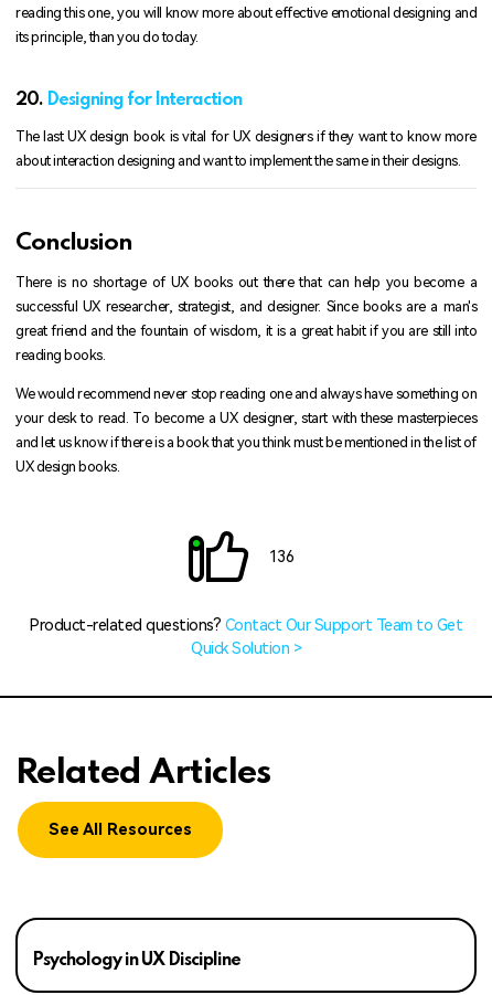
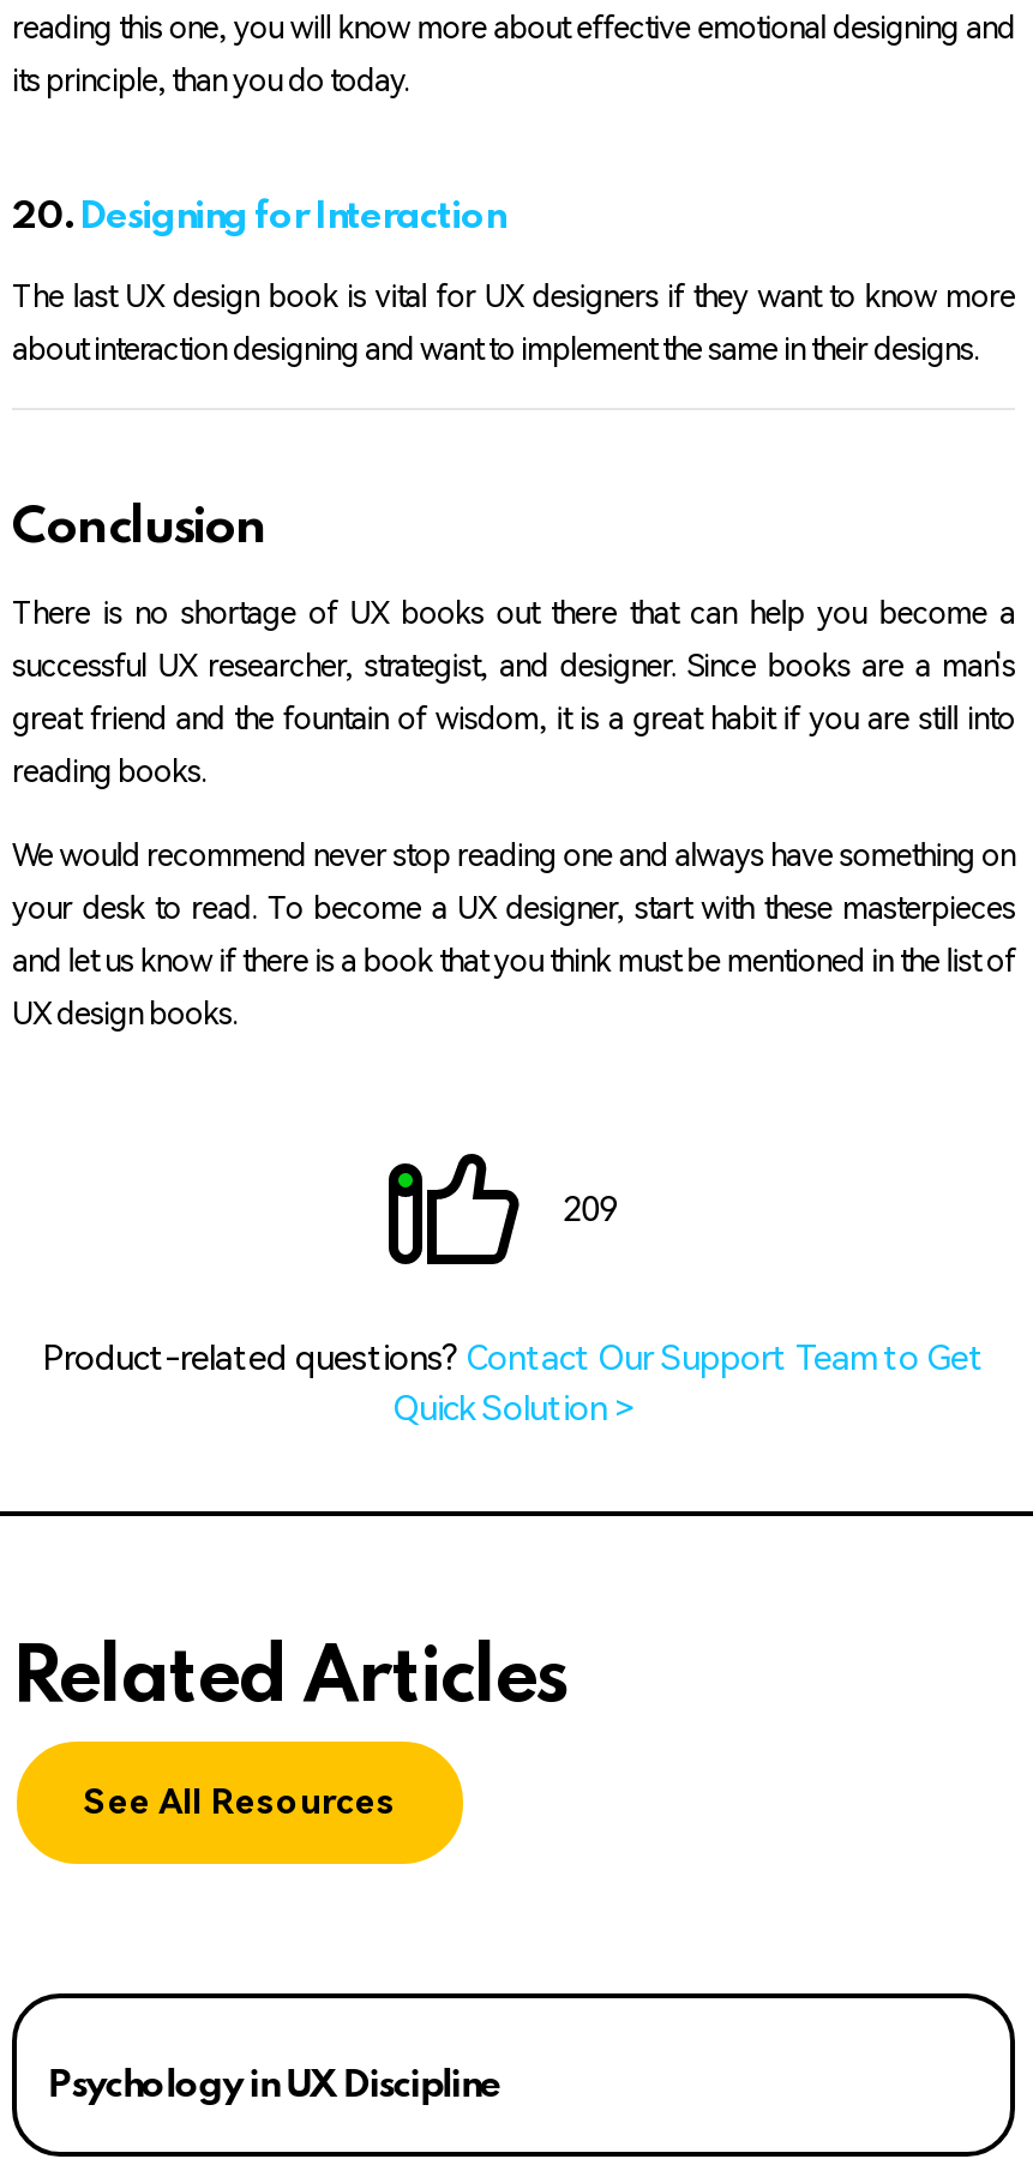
[269,548,294,566] 136 -> [563,1190,617,1230] 209

